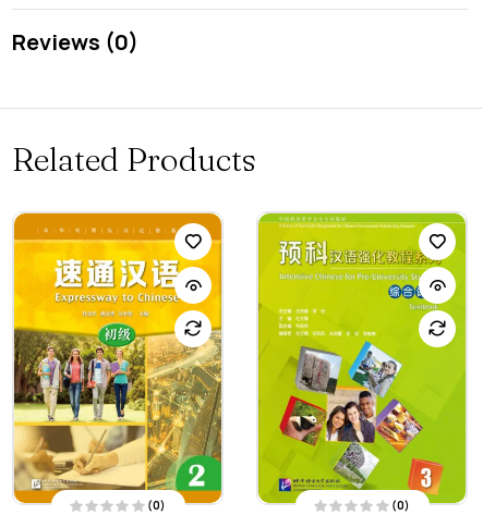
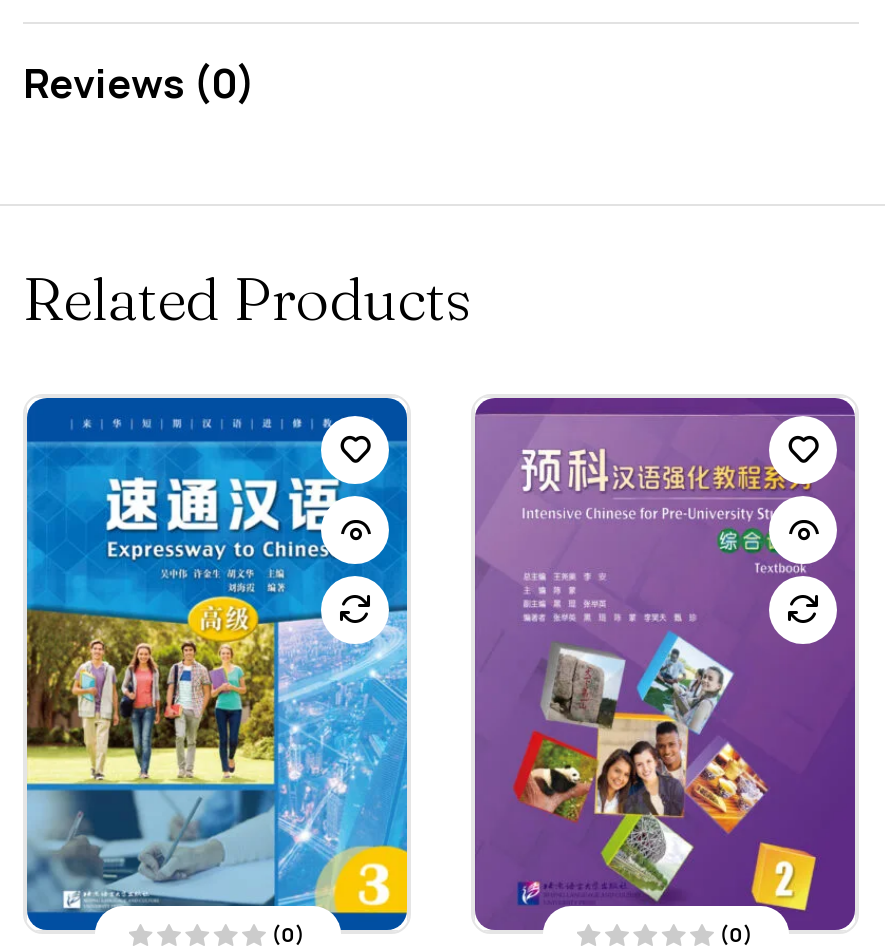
[13,212,222,504] [image] -> [25,396,409,932] [image]
[257,212,467,504] [image] -> [473,396,857,932] [image]

